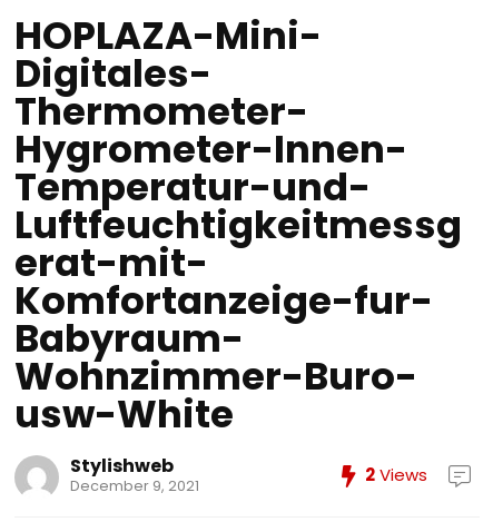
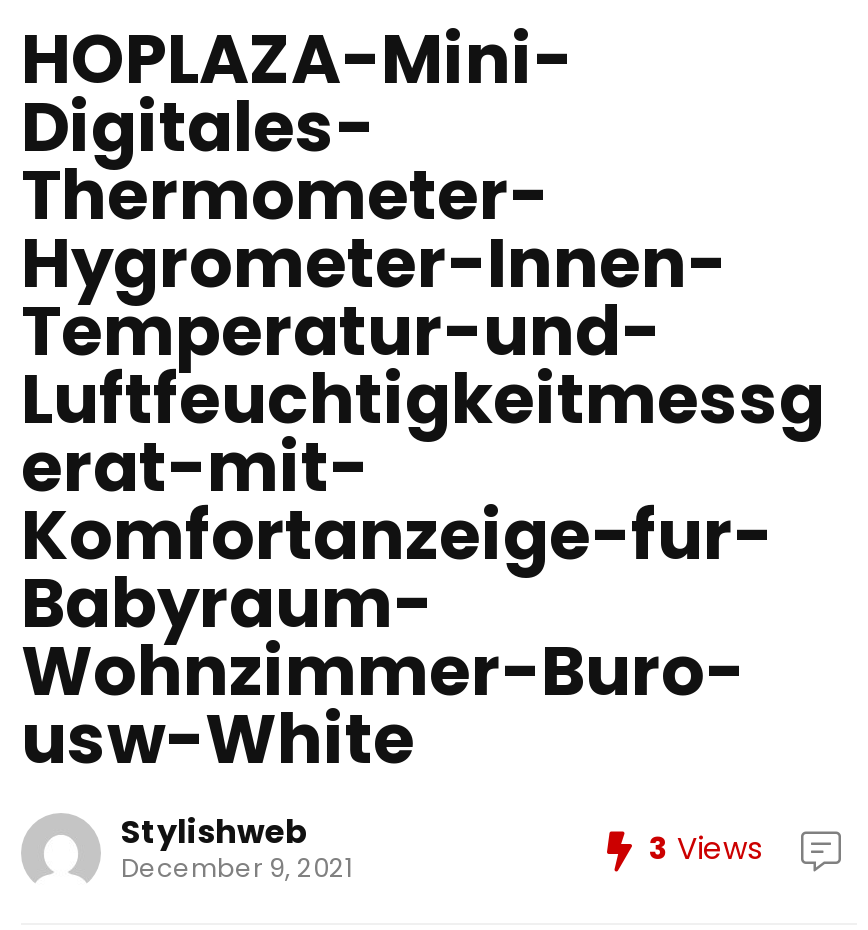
[365,463,427,486] 2 Views -> [649,827,763,869] 3 Views

